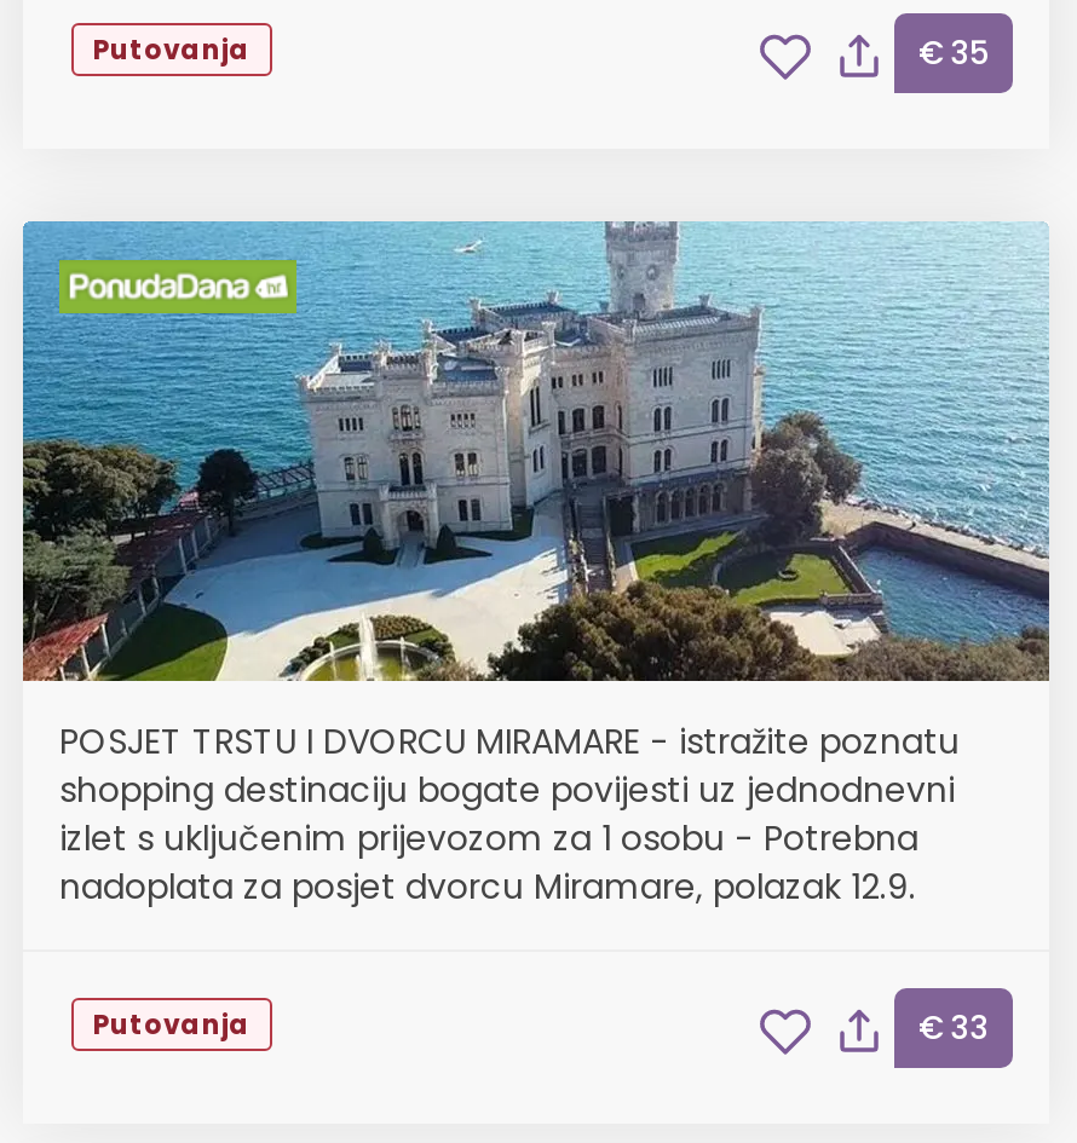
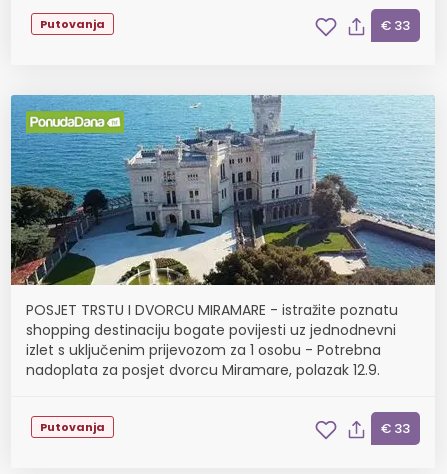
[918,30,989,76] € 35 -> [381,16,410,35] € 33

